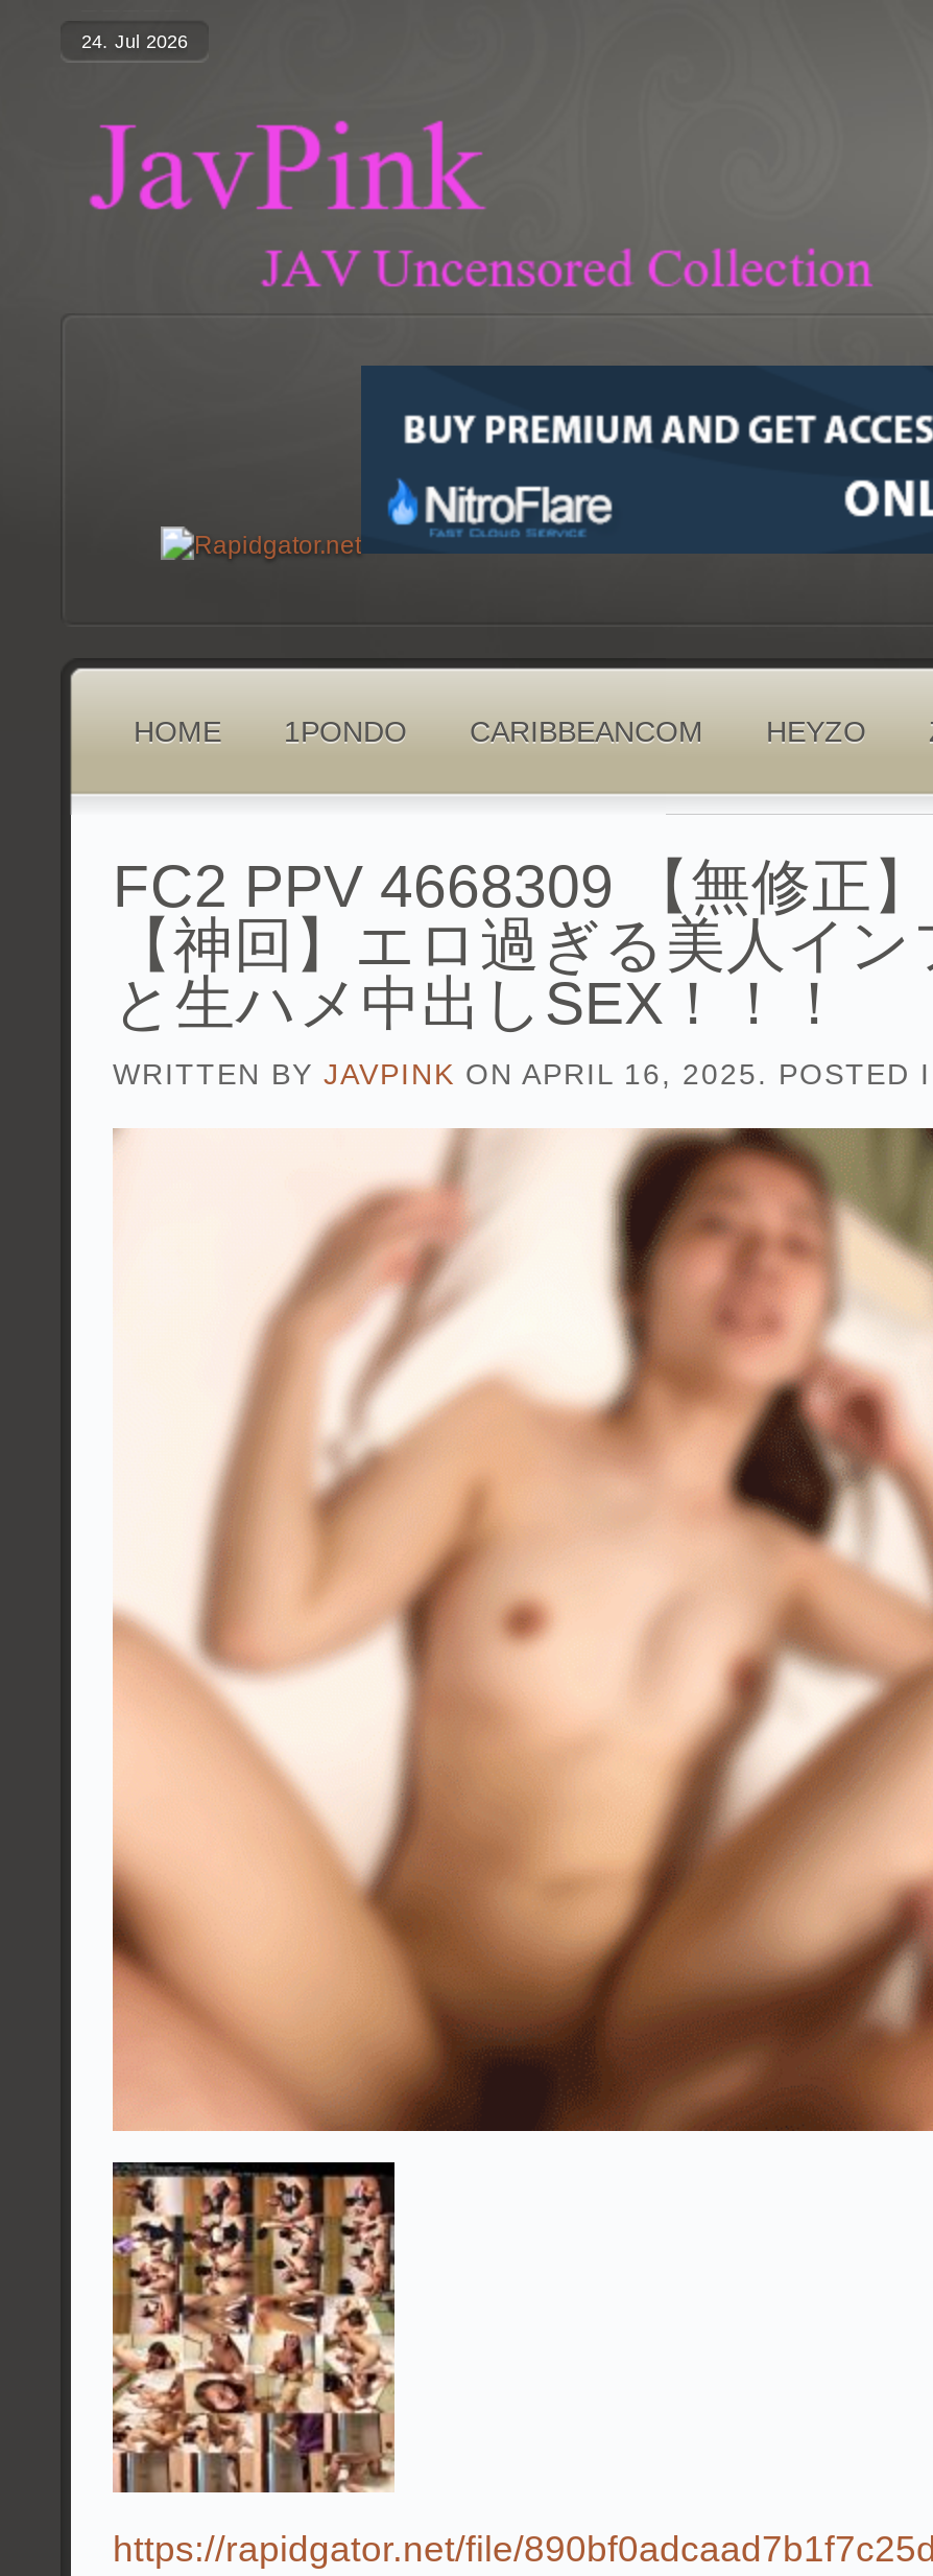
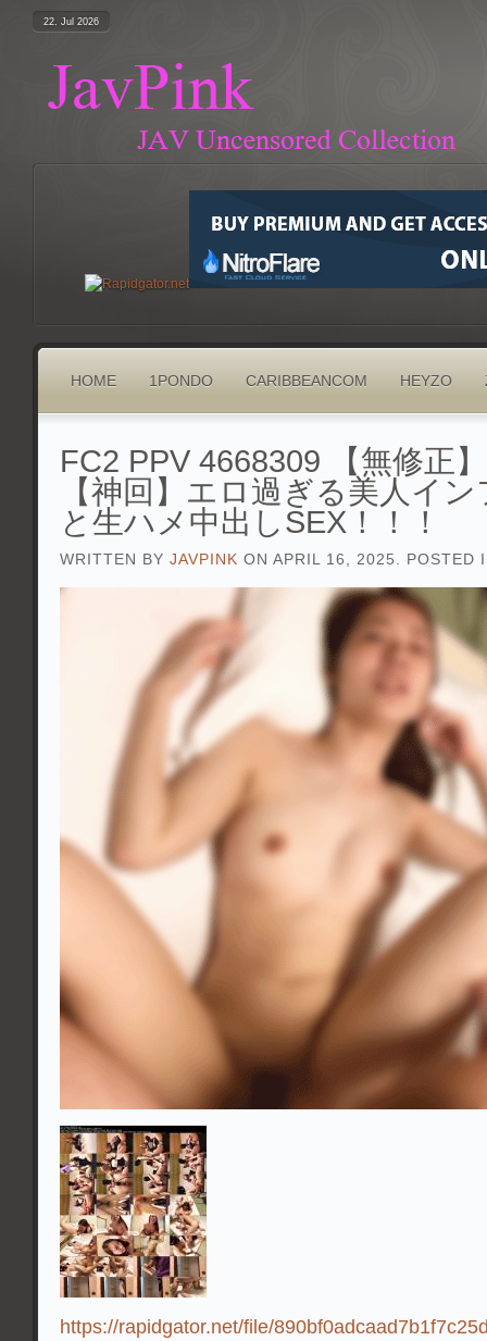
[81,31,188,52] 24. Jul 2026 -> [43,16,99,27] 22. Jul 2026

